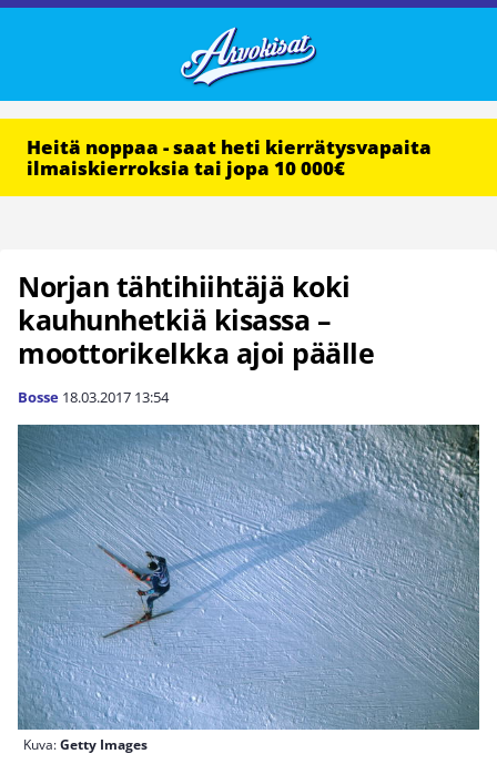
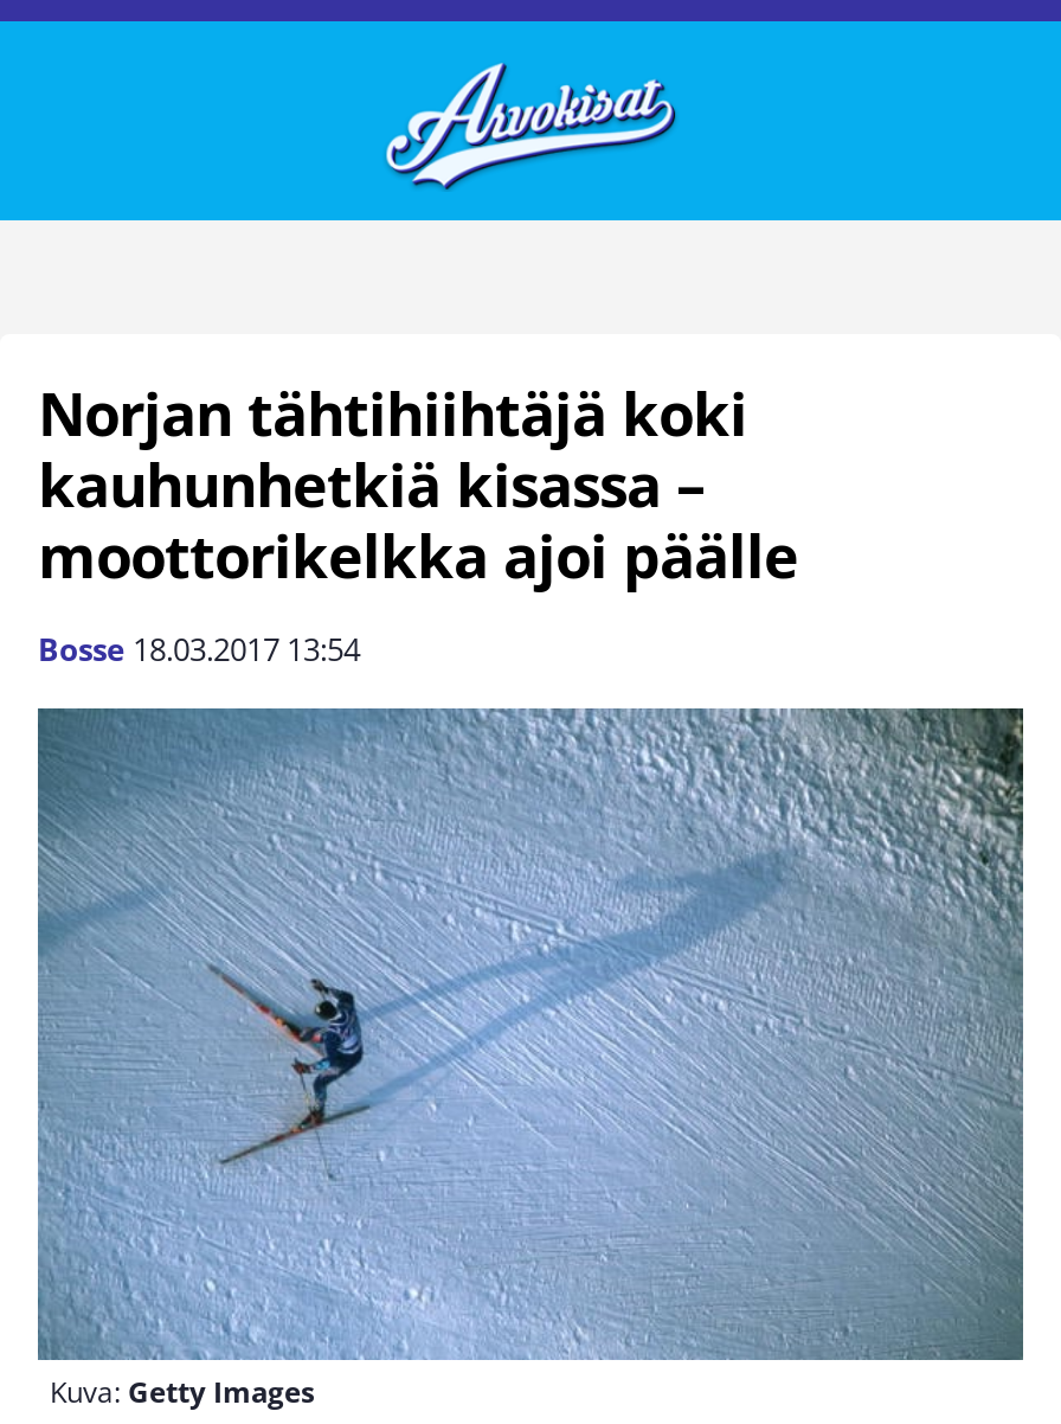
[27,134,432,181] Heitä noppaa - saat heti kierrätysvapaita | ilmaiskierroksia tai jopa 10 000€ -> none

